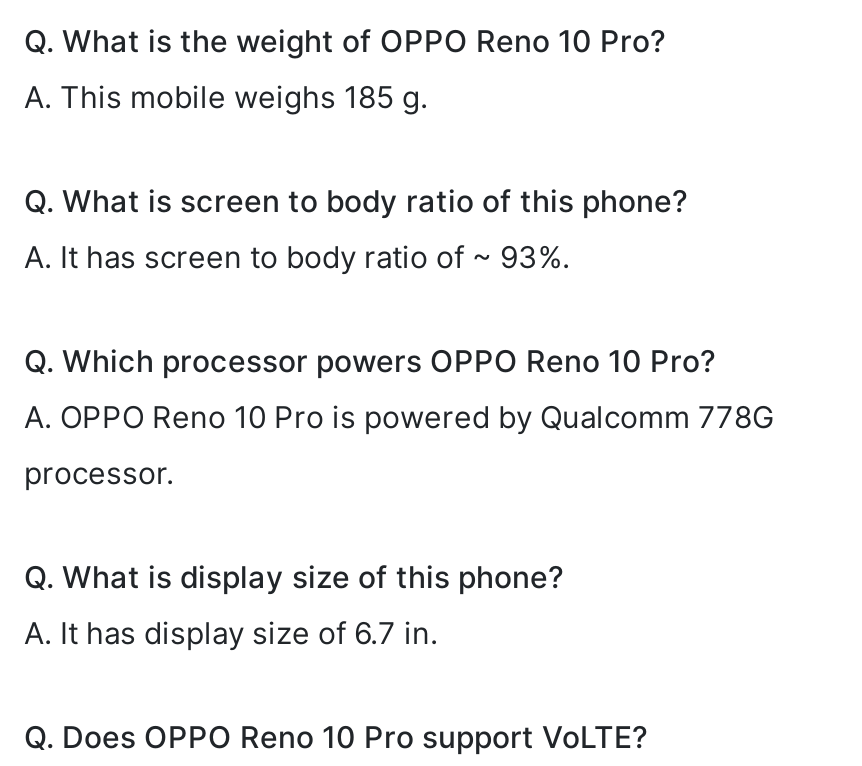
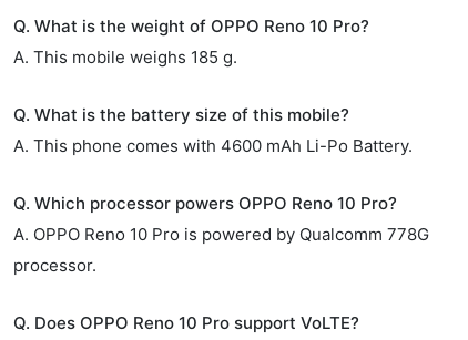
[24,182,688,220] Q. What is screen to body ratio of this phone? -> [13,104,349,125] Q. What is the battery size of this mobile?
[24,238,570,276] A. It has screen to body ratio of ~ 93%. -> [13,135,413,156] A. This phone comes with 4600 mAh Li-Po Battery.
[24,558,564,652] Q. What is display size of this phone? | A. It has display size of 6.7 in. -> none

